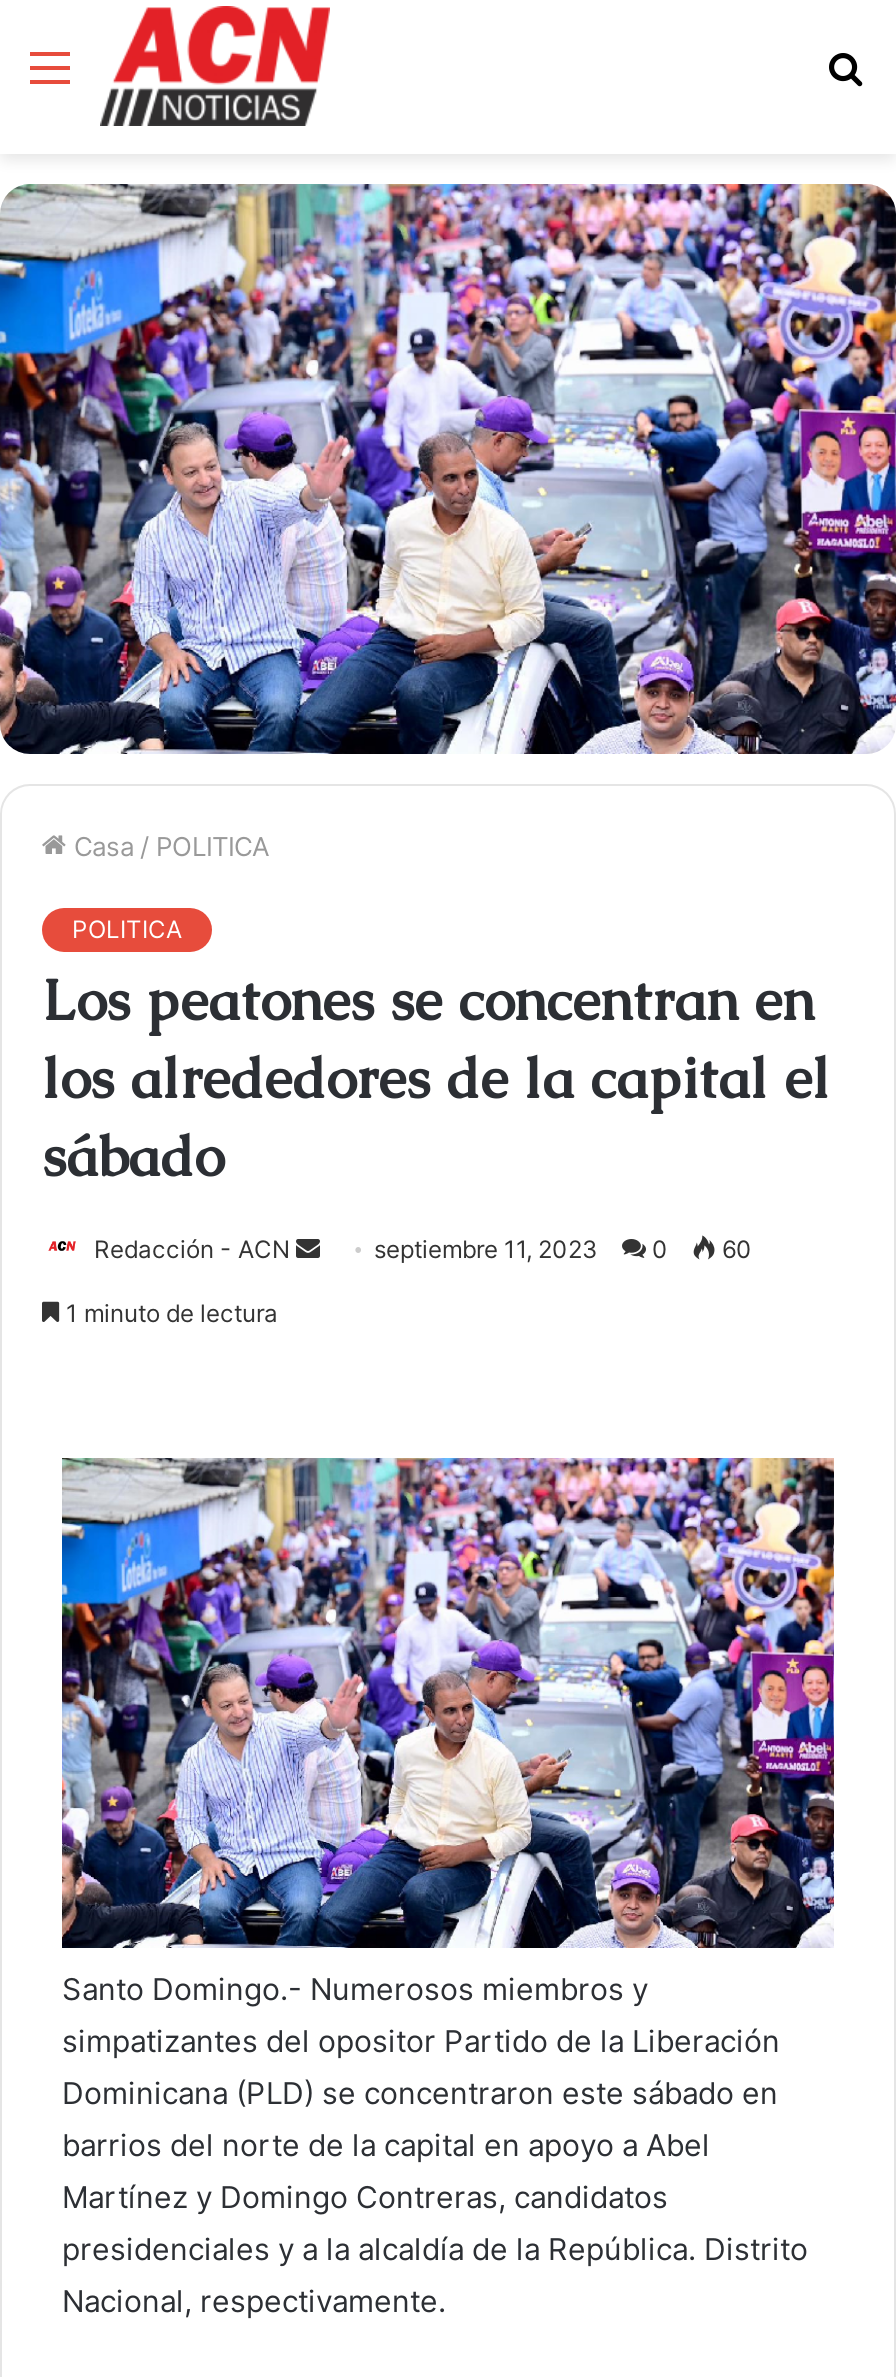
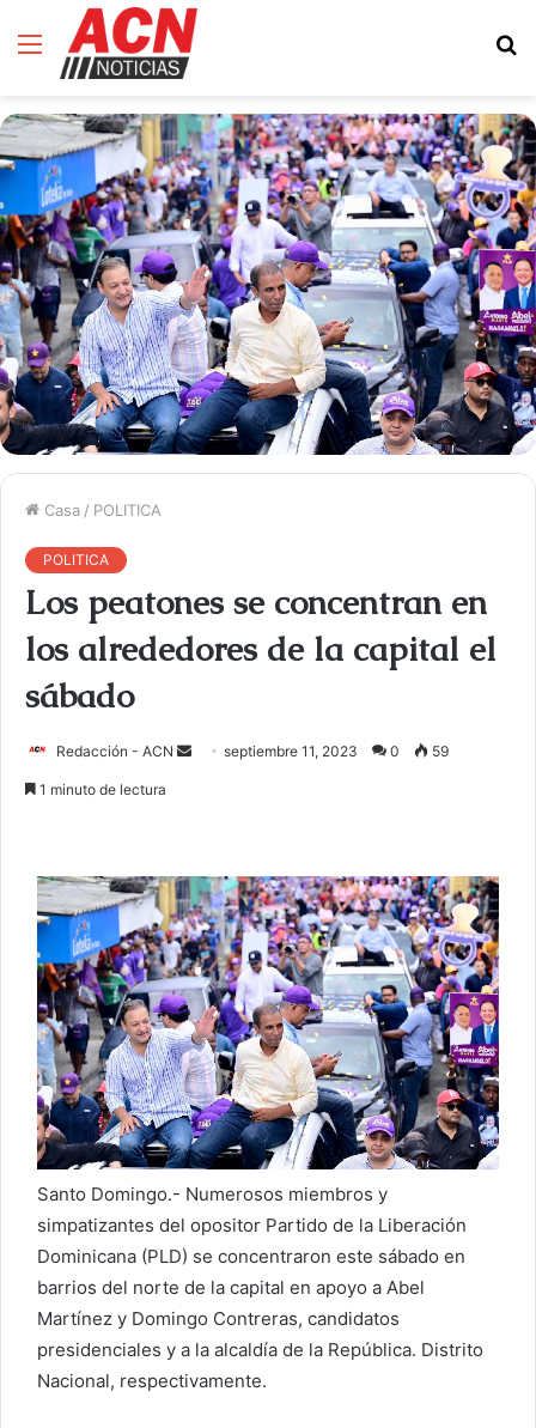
[716,1233,752,1263] 60 -> [428,742,449,760] 59

